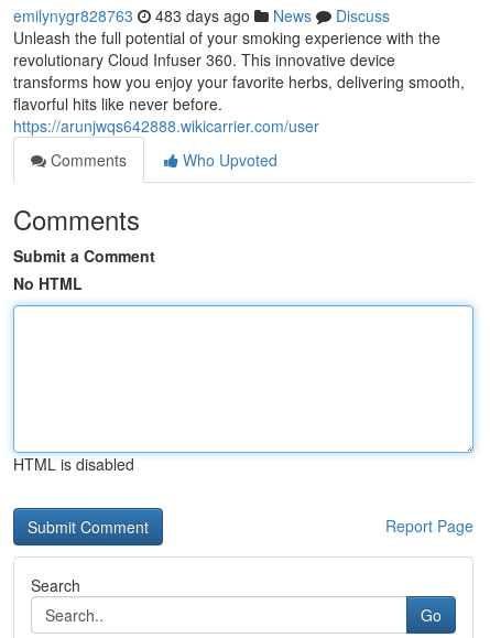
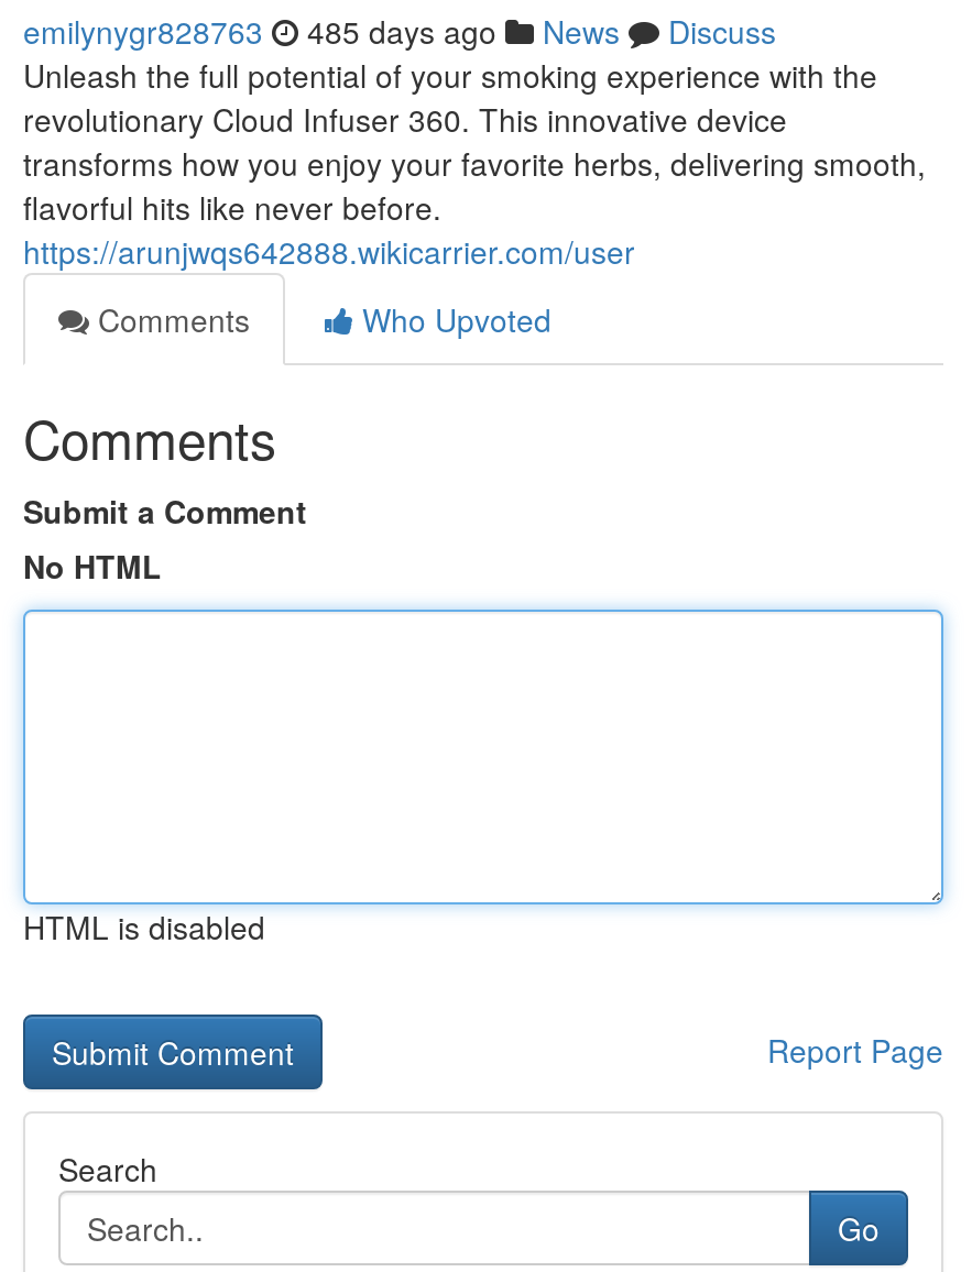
[13,4,390,26] emilynygr828763 483 days ago News Discuss -> [23,9,776,53] emilynygr828763 485 days ago News Discuss

